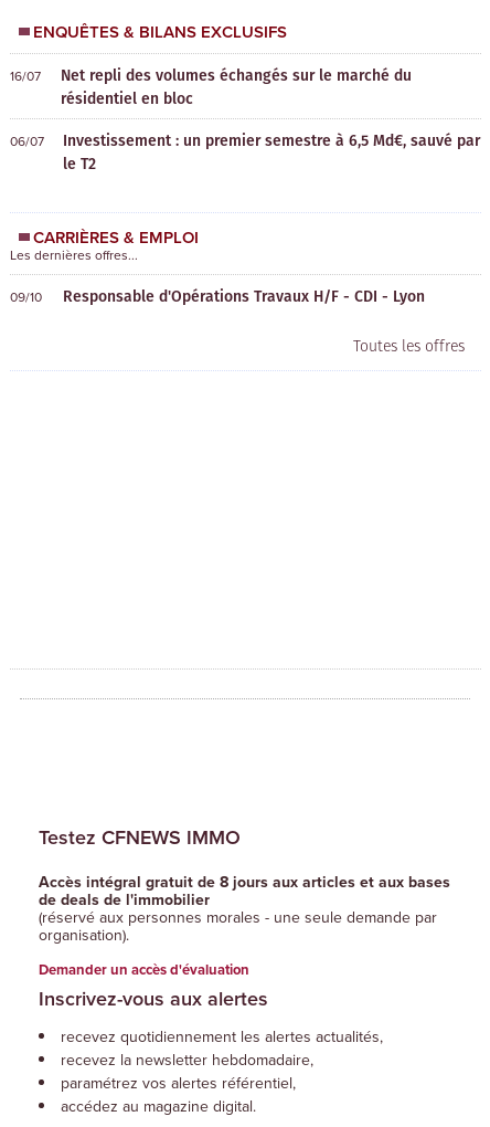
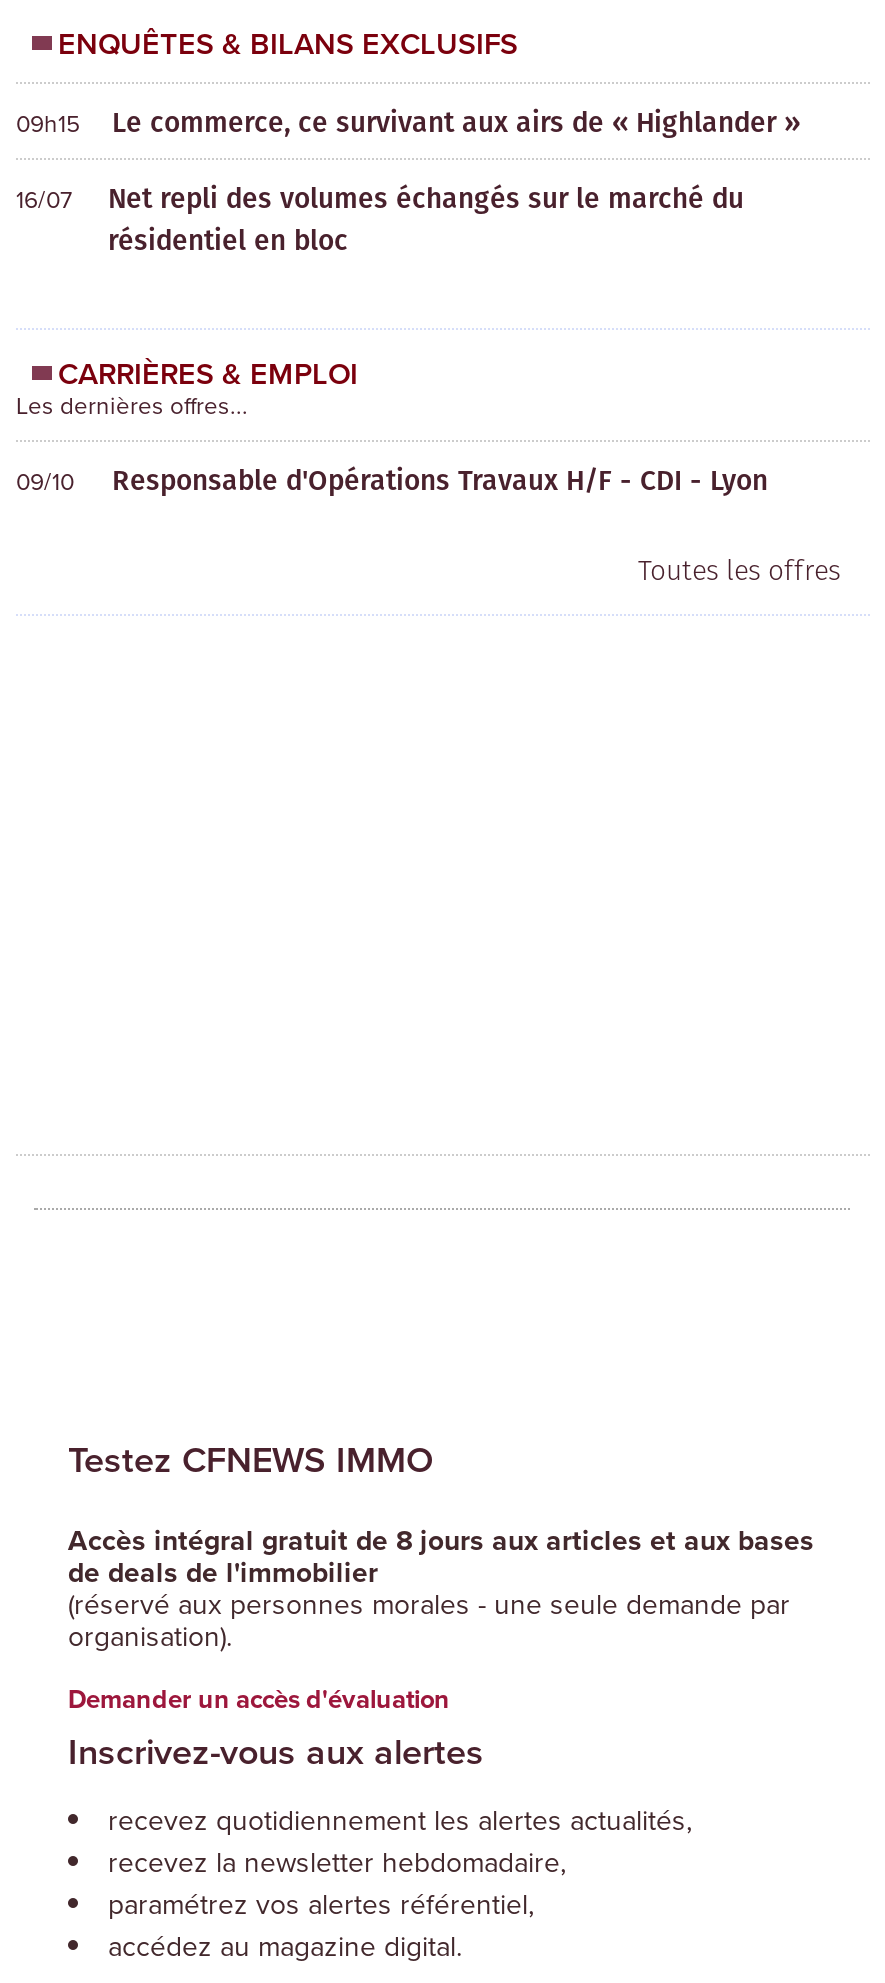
none -> [16,100,800,142] 09h15 | Le commerce, ce survivant aux airs de « Highlander »
moved [10,63,412,109] -> [16,176,744,260]: 16/07 | Net repli des volumes échangés sur le marché du | résidentiel en bloc
[10,128,480,174] 06/07 | Investissement : un premier semestre à 6,5 Md€, sauvé par | le T2 -> none

